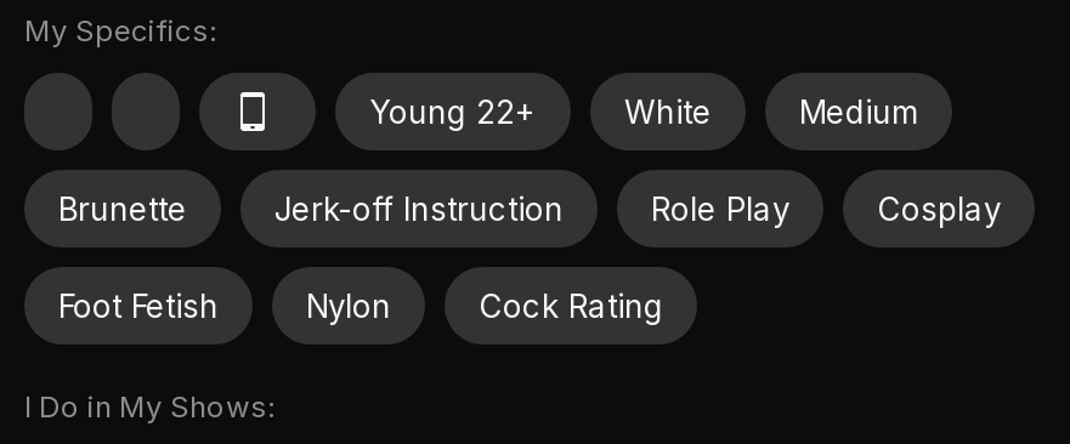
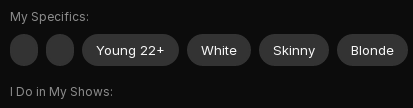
[58,91,1001,324] Medium | Brunette | Jerk-off Instruction | Role Play | Cosplay | Foot Fetish | Nylon | Cock Rating -> [273,42,394,58] Skinny | Blonde

